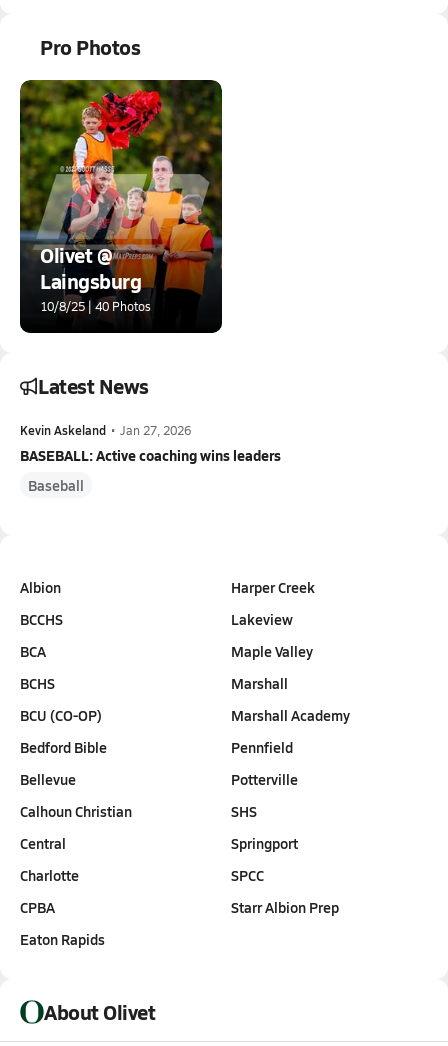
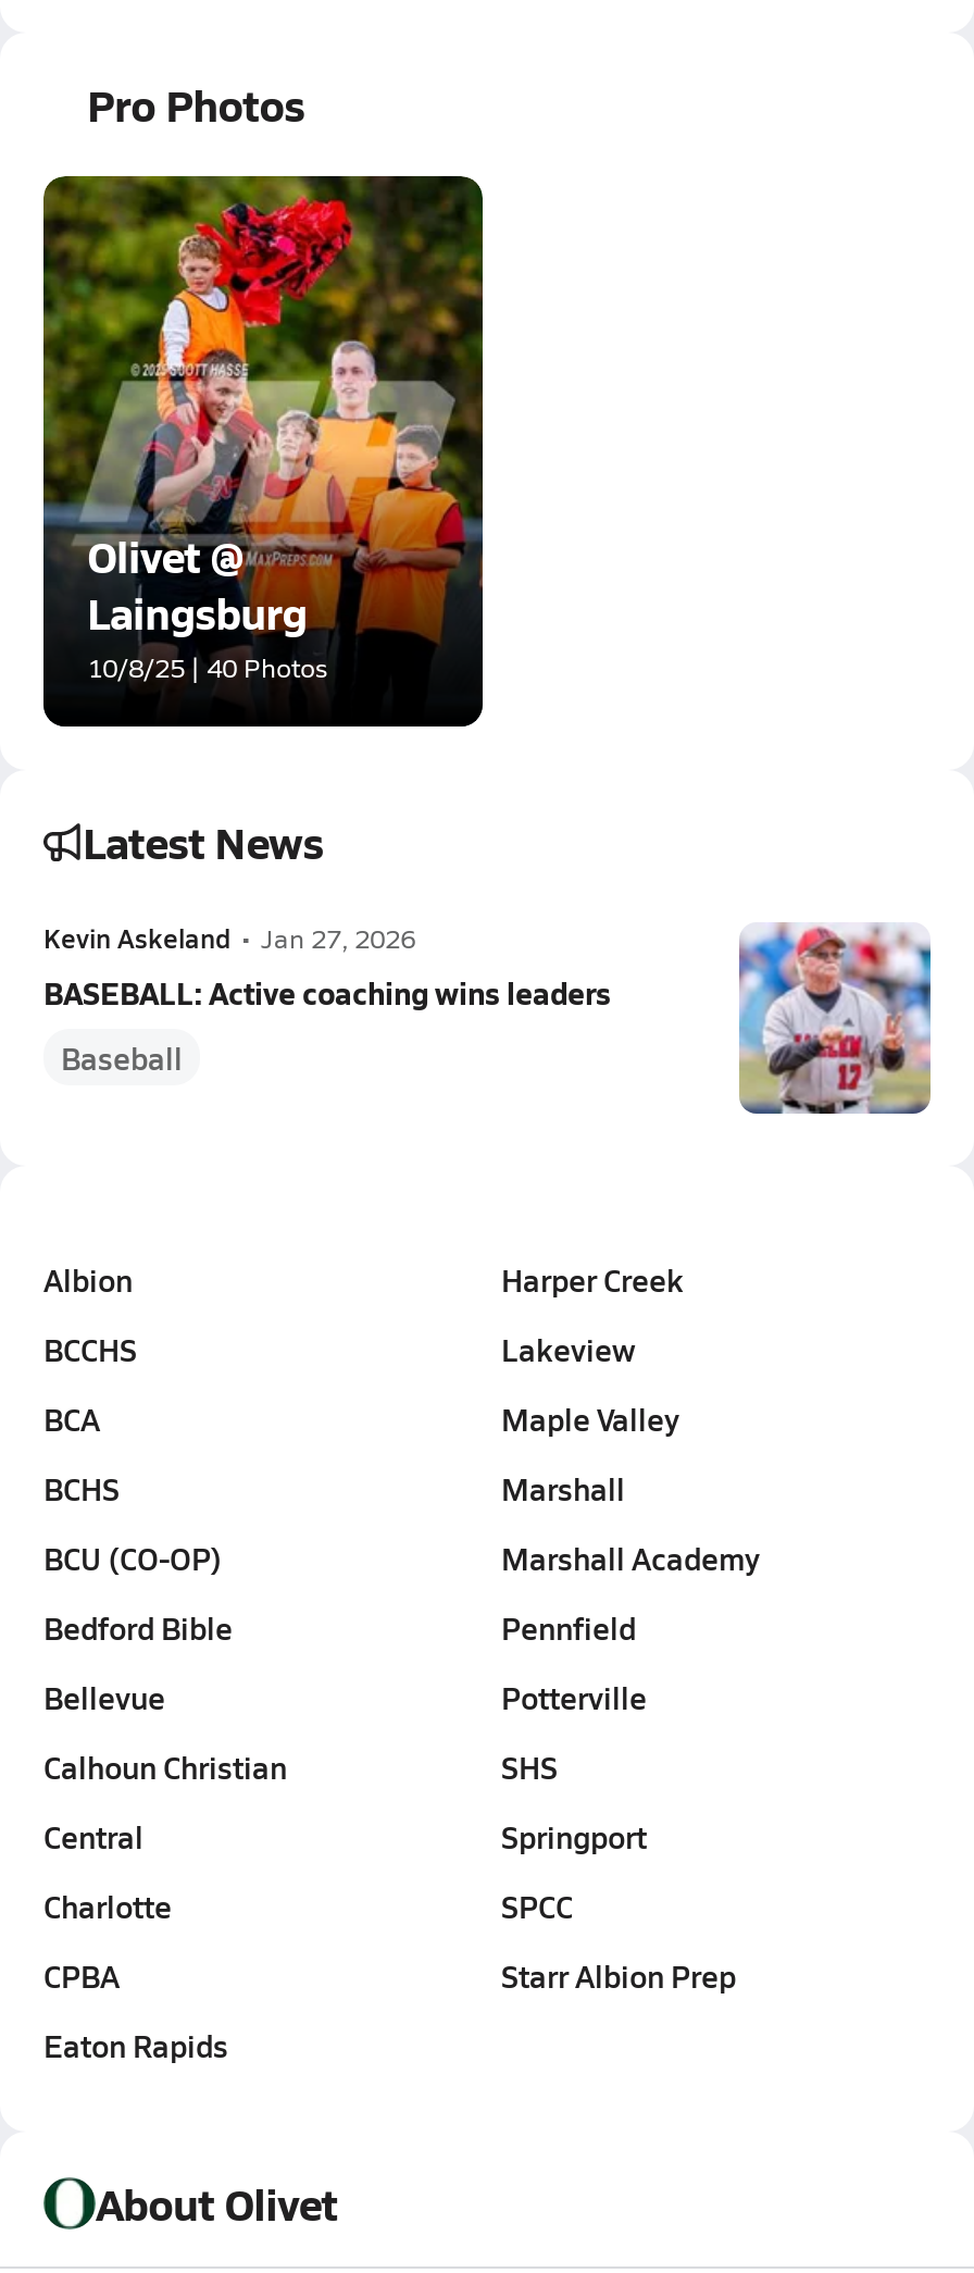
none -> [737,922,933,1116] [image]

